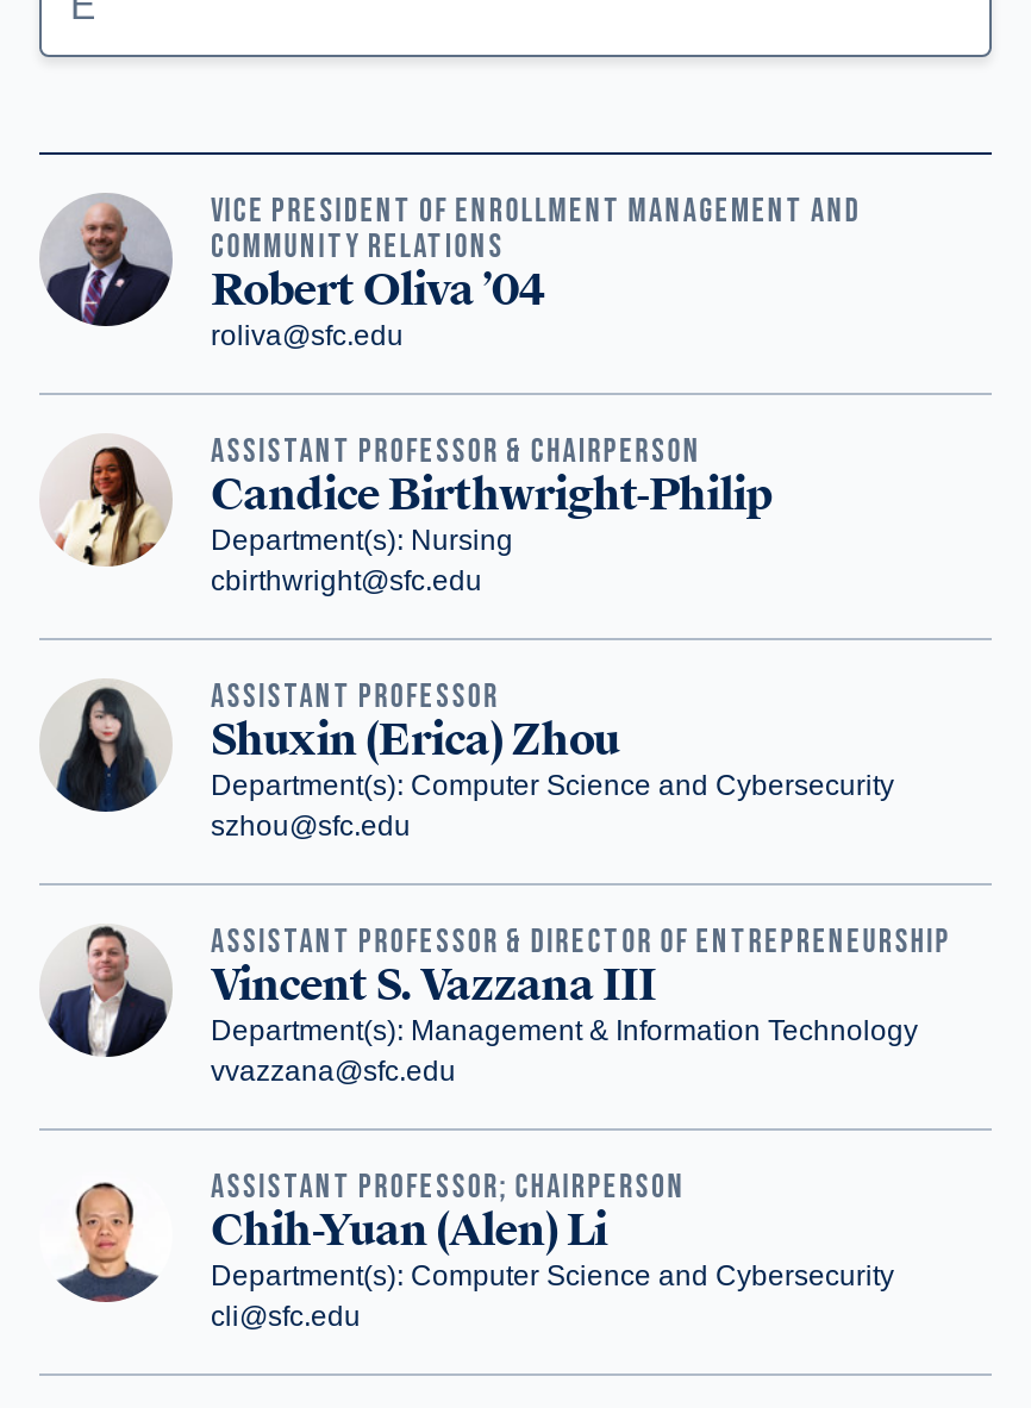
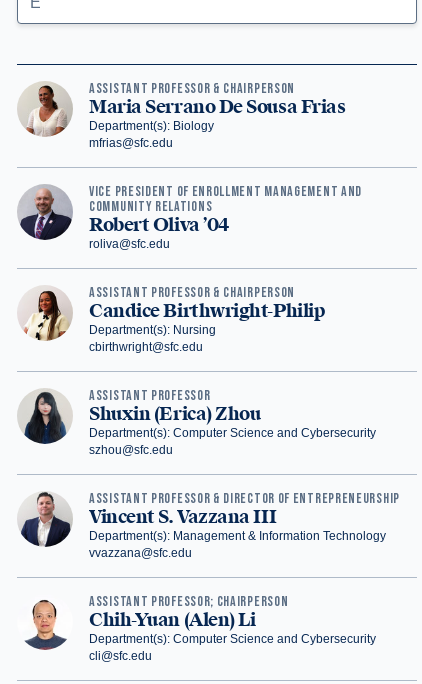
none -> [21,80,345,150] [image] | ASSISTANT PROFESSOR & CHAIRPERSON | Maria Serrano De Sousa Frias | Department(s): Biology | mfrias@sfc.edu

